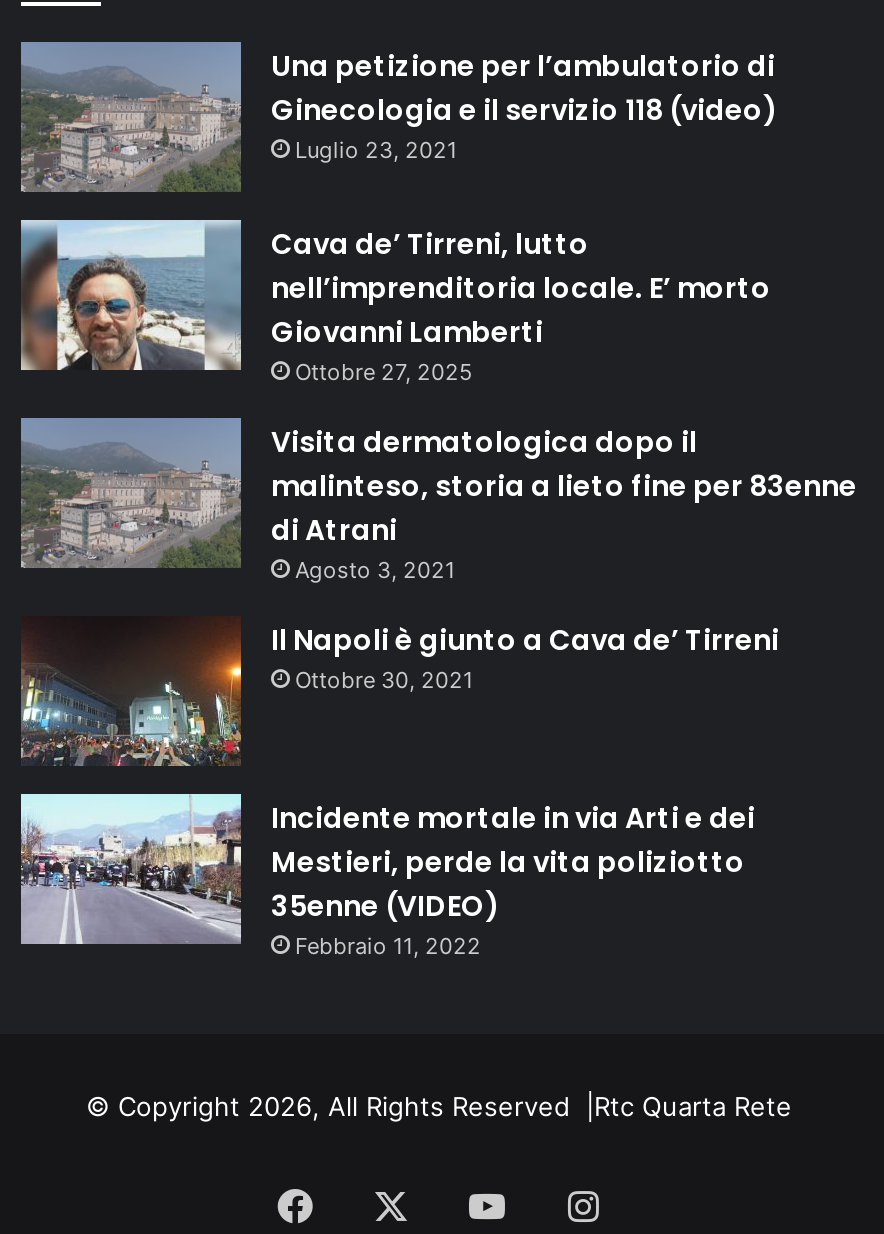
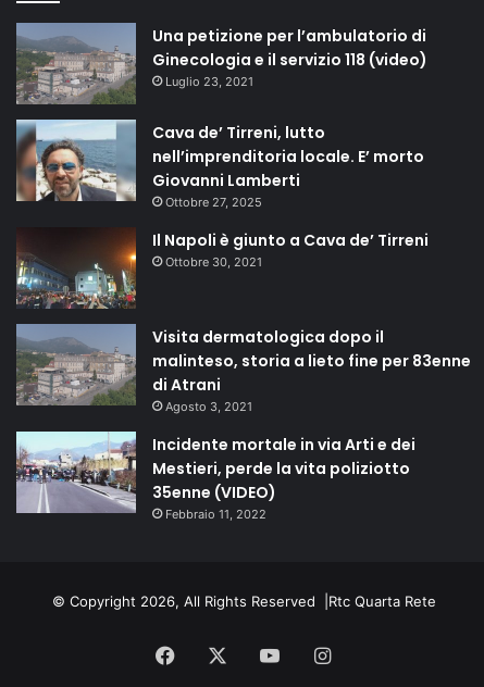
moved [17,422,857,584] -> [14,326,471,414]: [image] | Visita dermatologica dopo il | malinteso, storia a lieto fine per 83enne | di Atrani | Agosto 3, 2021
moved [21,616,779,766] -> [16,227,429,309]: [image] | Il Napoli è giunto a Cava de’ Tirreni | Ottobre 30, 2021

